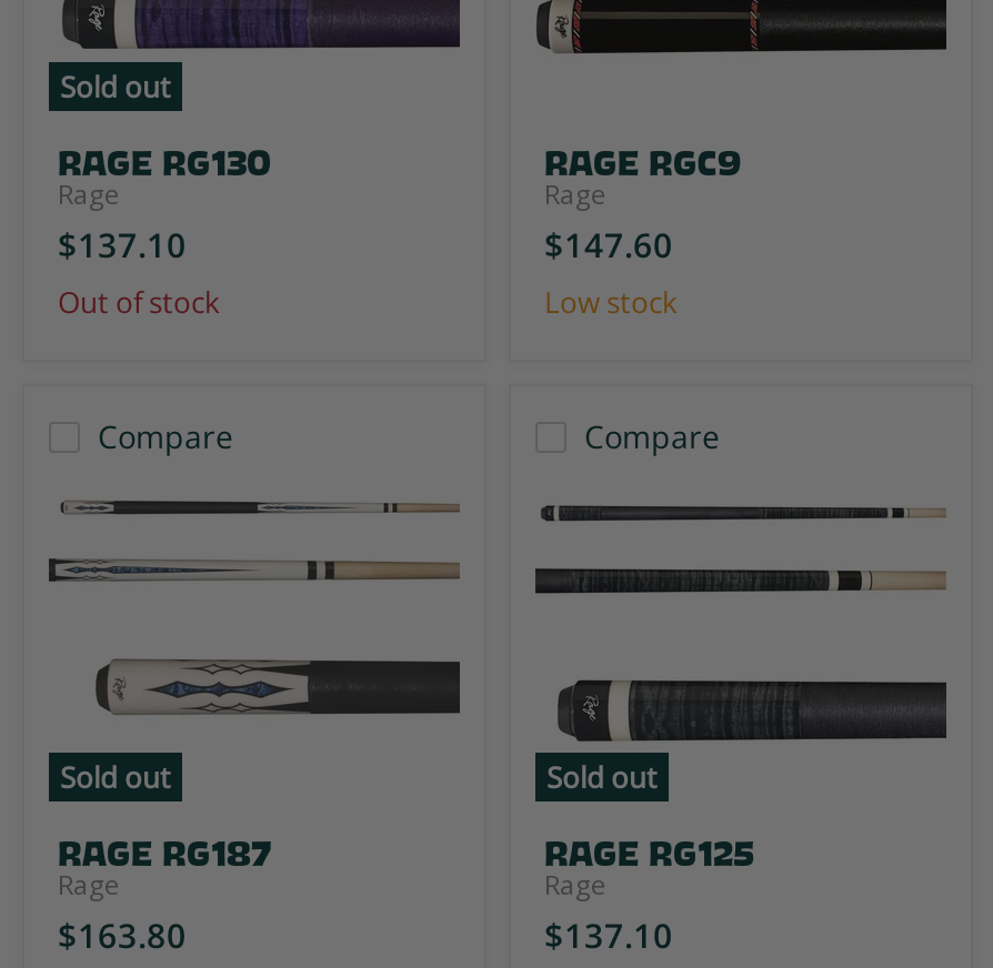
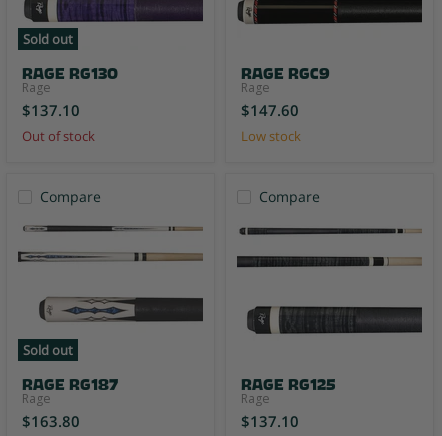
[546,757,658,797] Sold out -> none

